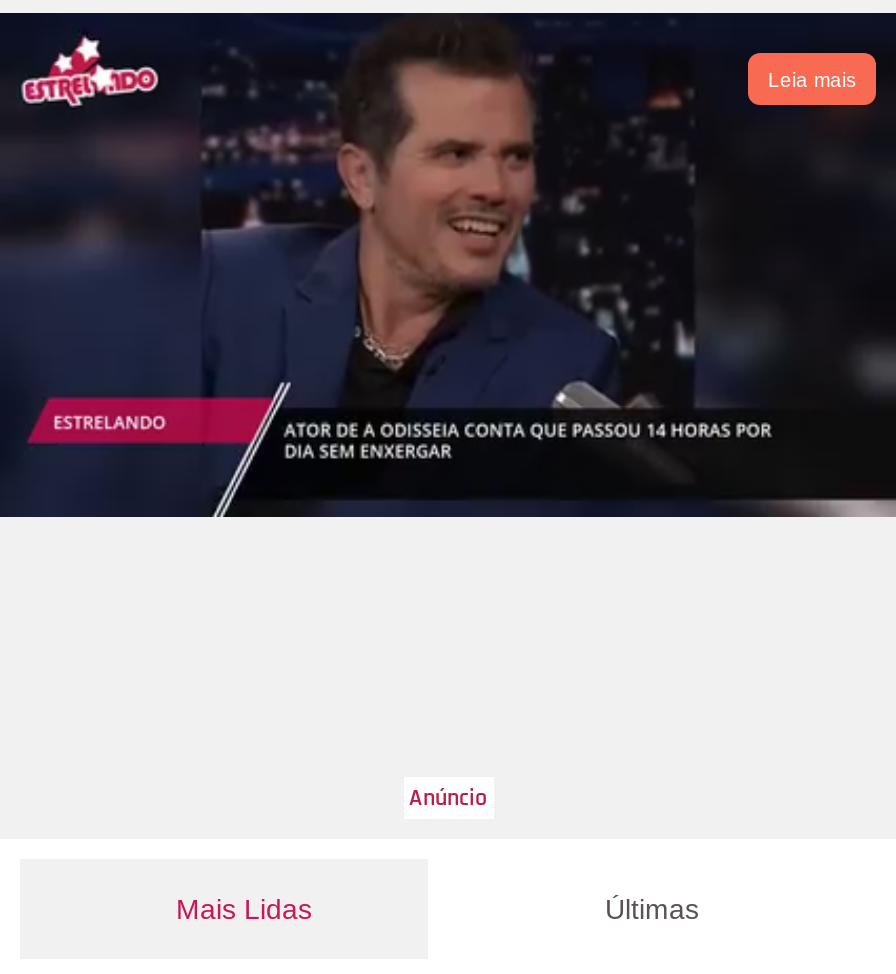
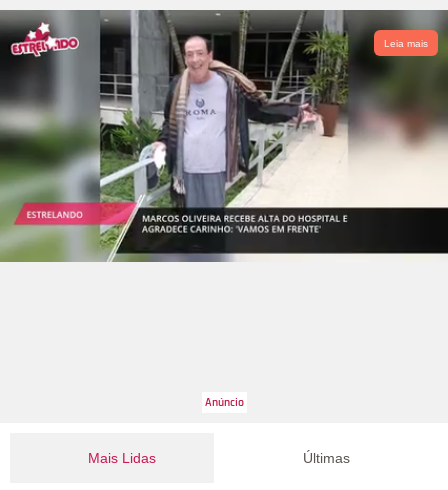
[6,11,890,519] [image] -> [3,10,445,263] [image]

